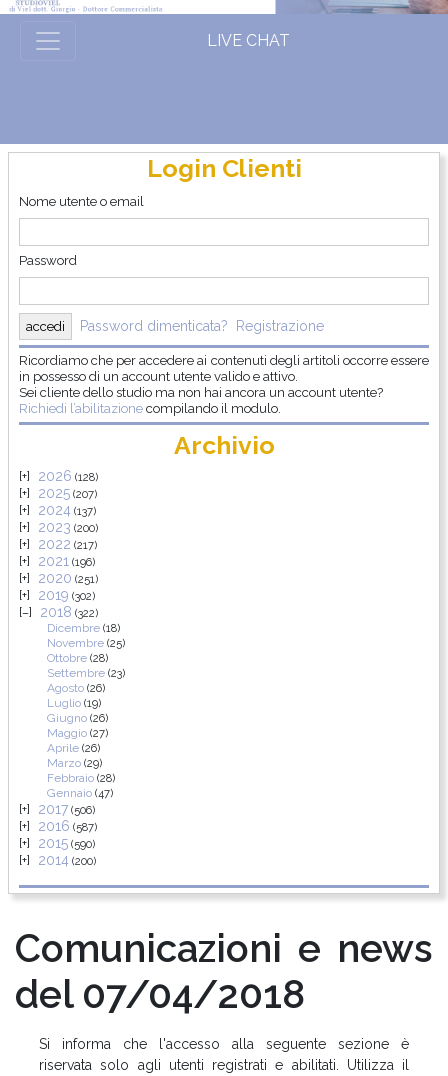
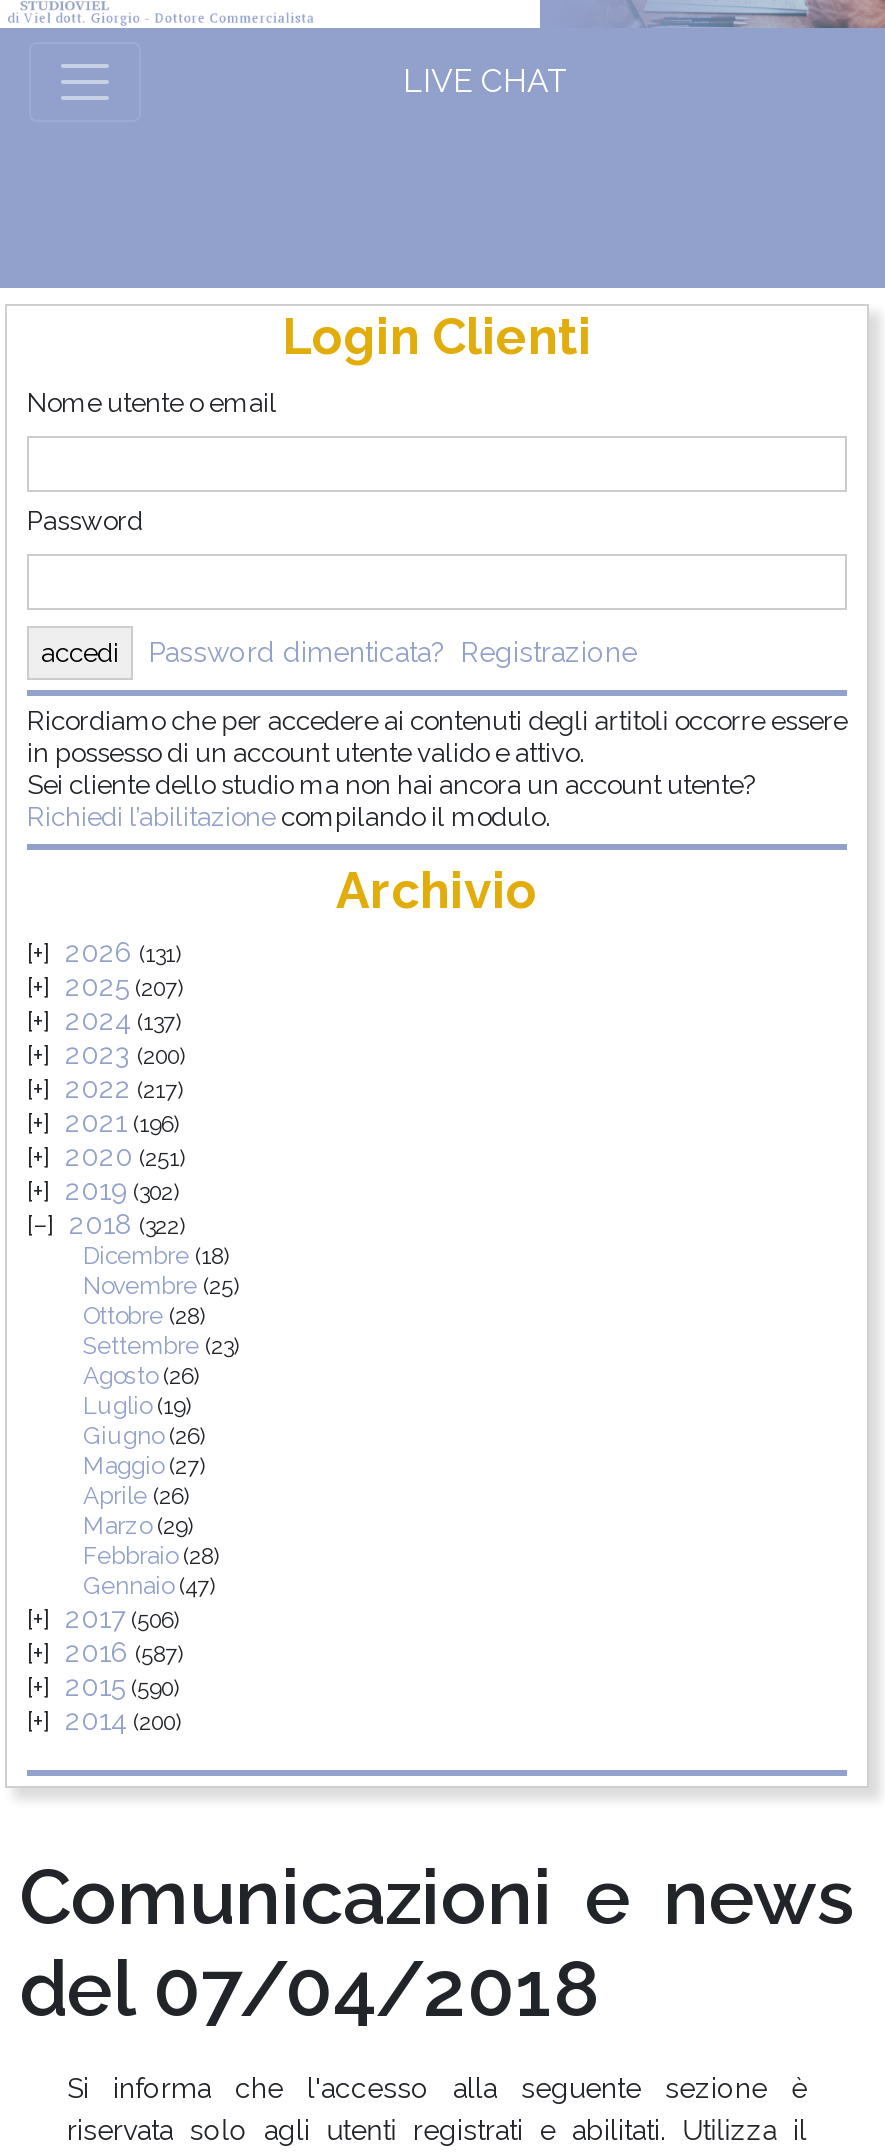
[38,468,98,484] 2026 (128) -> [65,936,181,968] 2026 (131)

